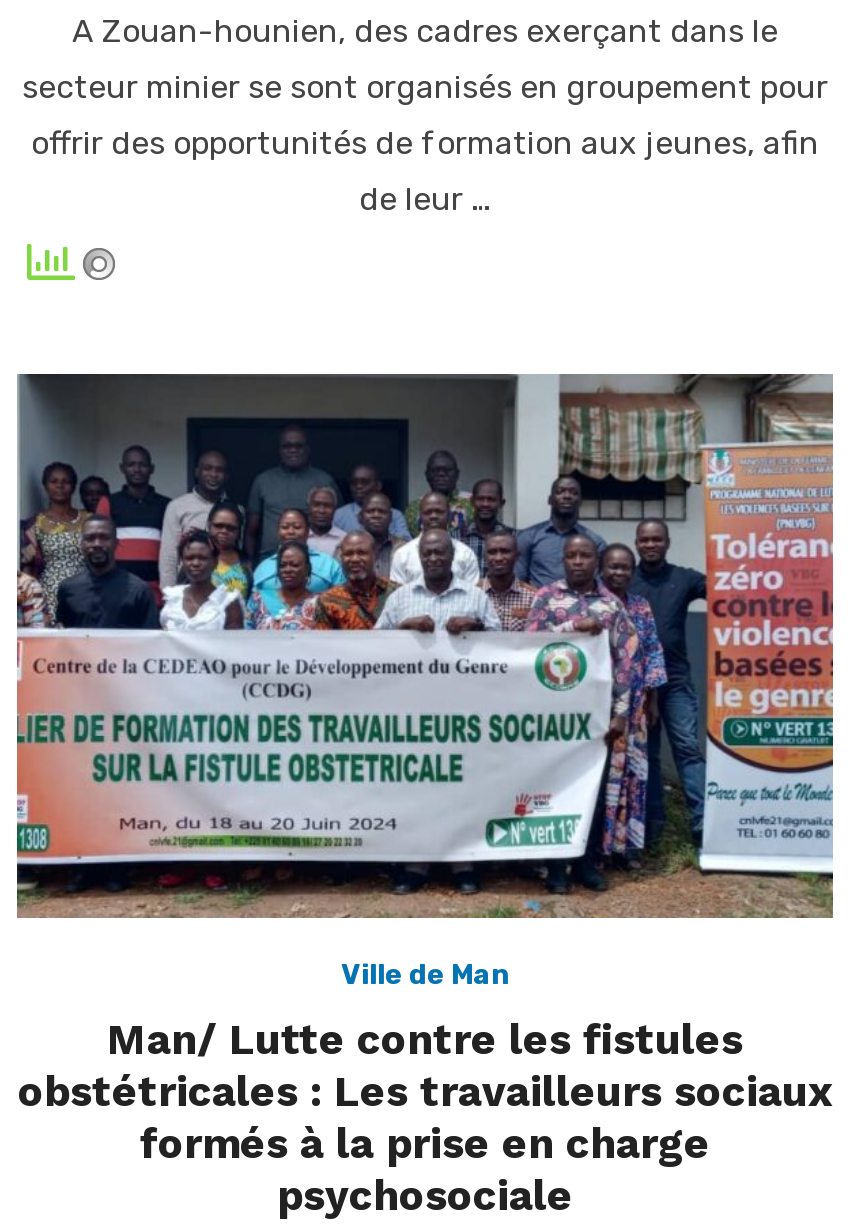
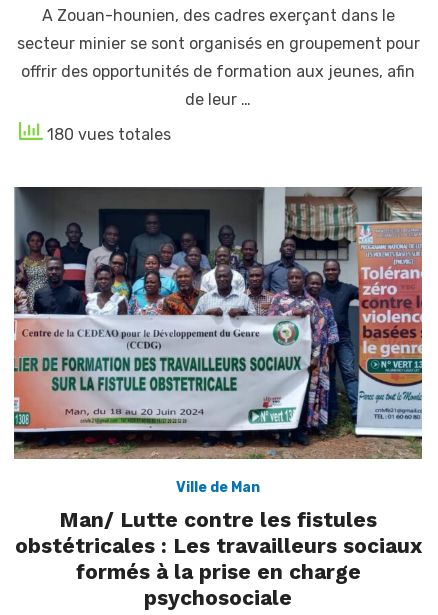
none -> [43,125,171,144] 180 vues totales

